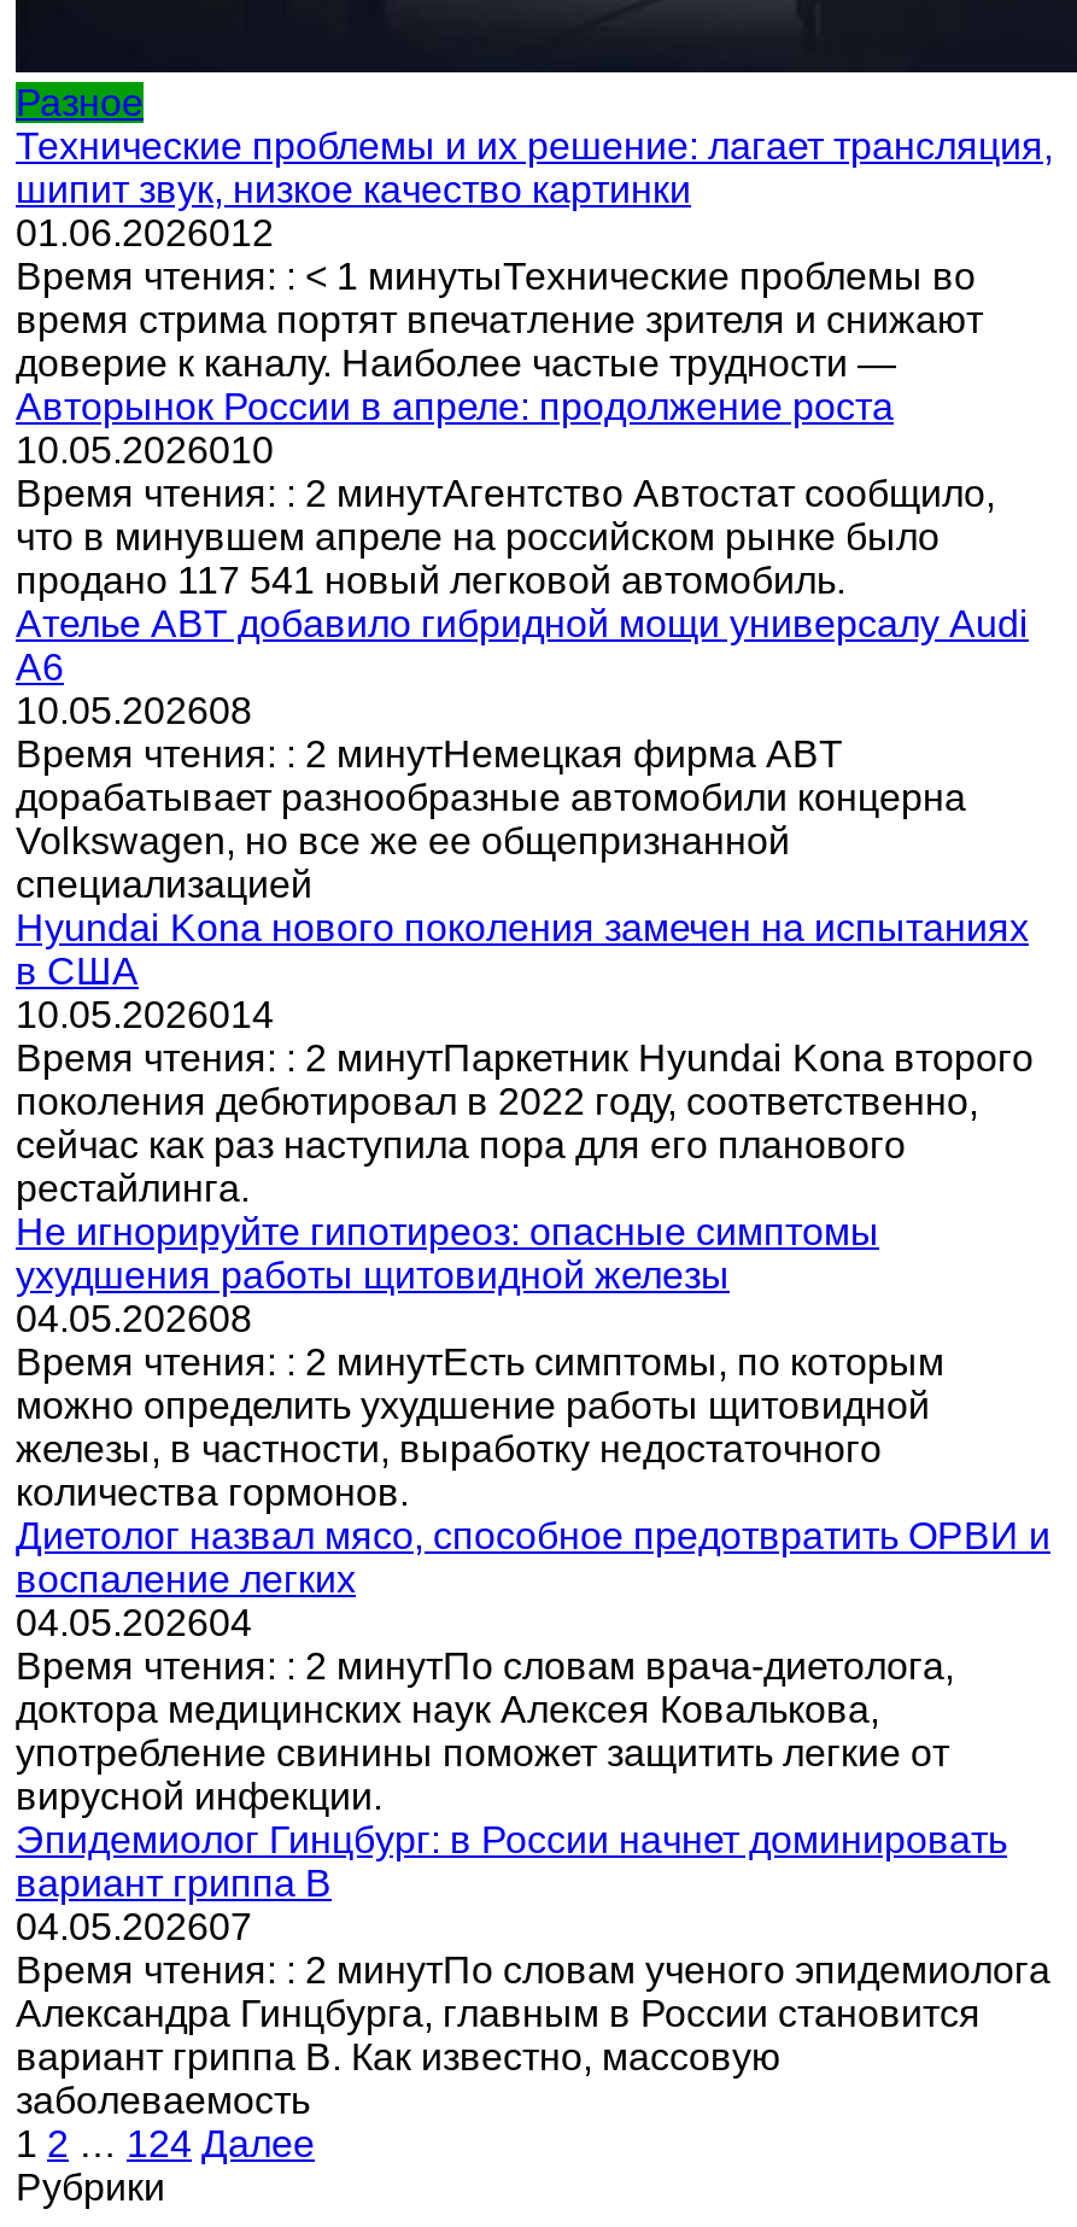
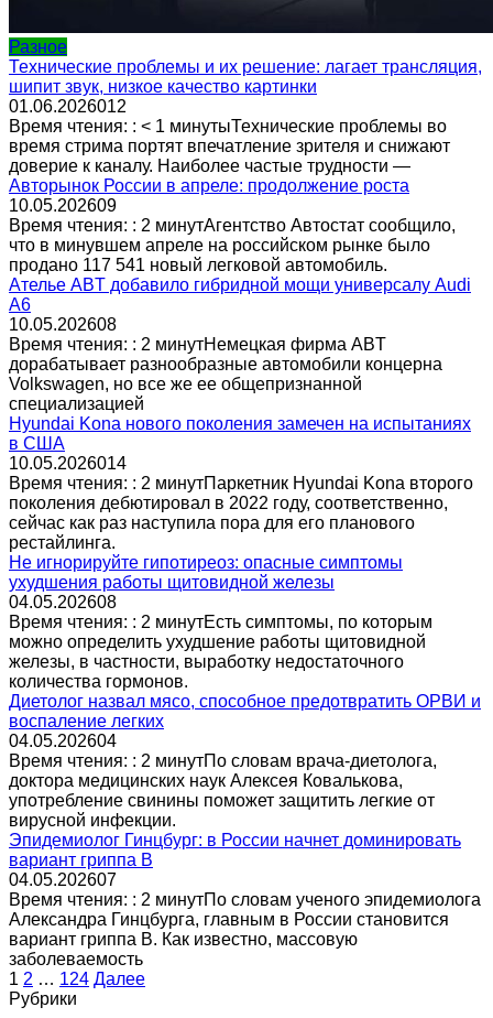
[16,429,274,470] 10.05.2026010 -> [9,196,117,215] 10.05.202609

